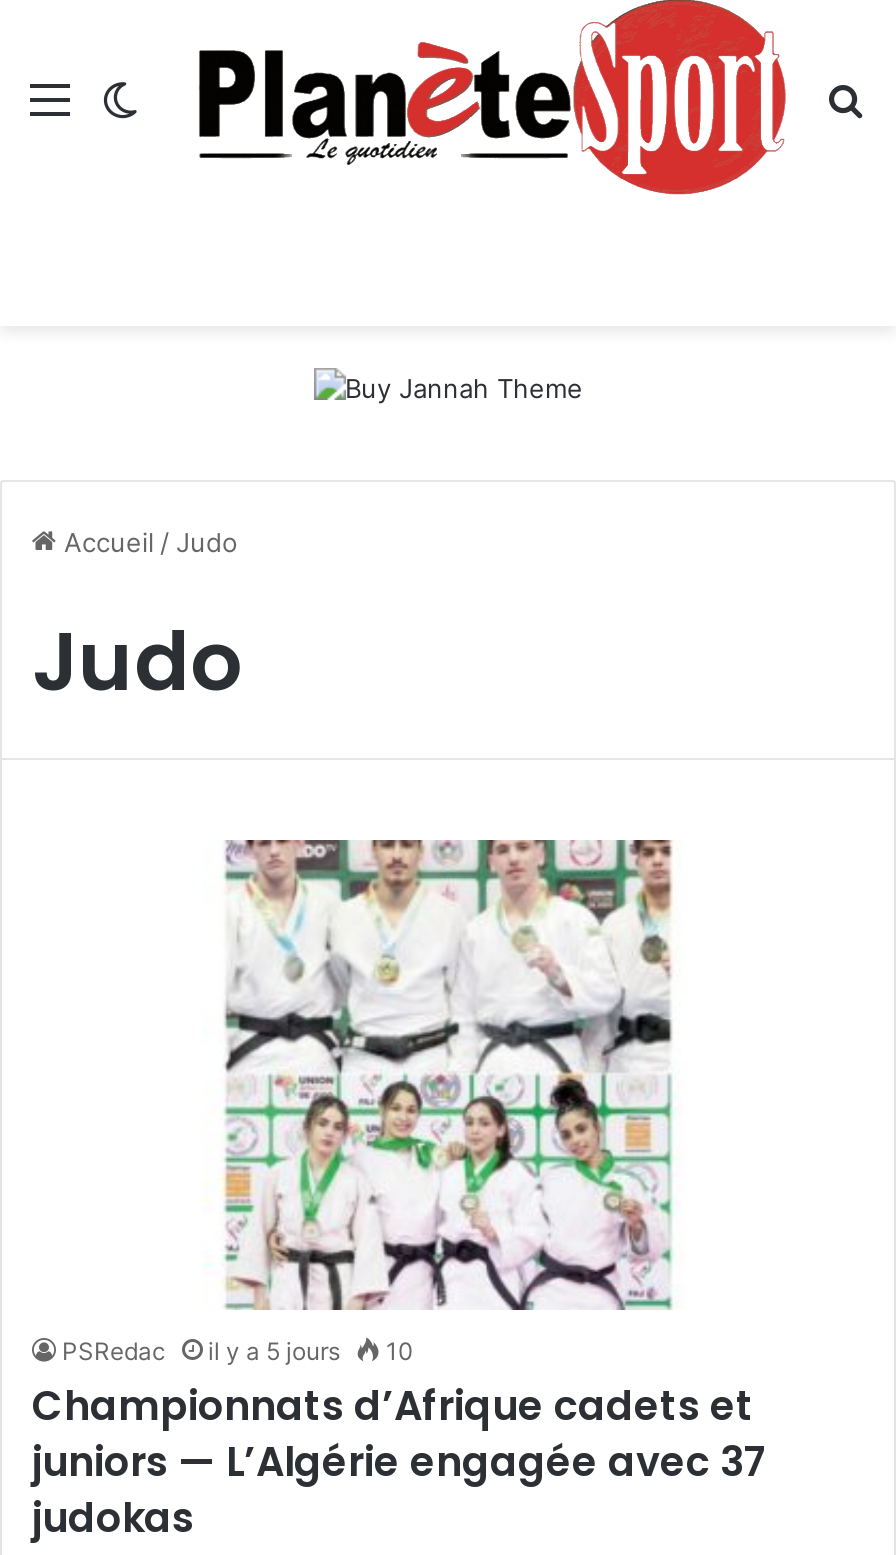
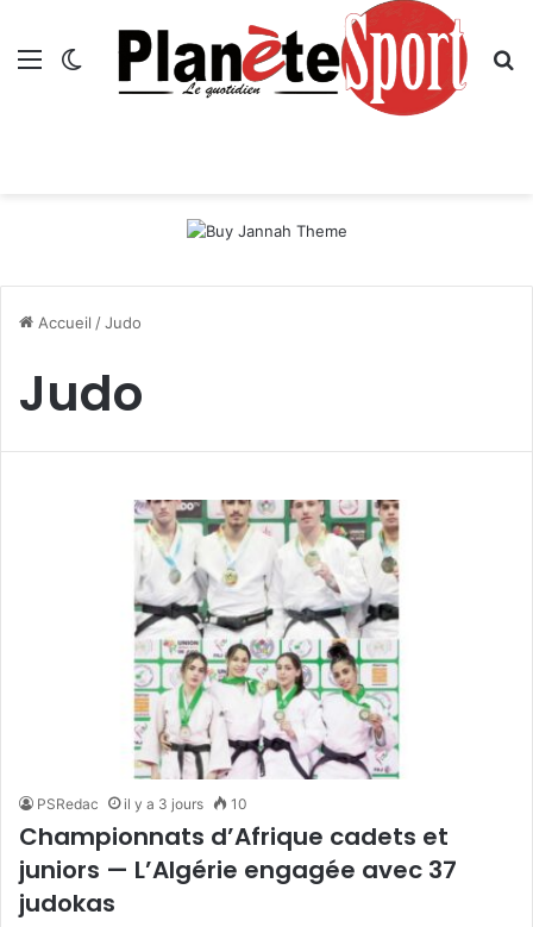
[62,1335,414,1365] PSRedac il y a 5 jours 10 -> [37,794,247,812] PSRedac il y a 3 jours 10

